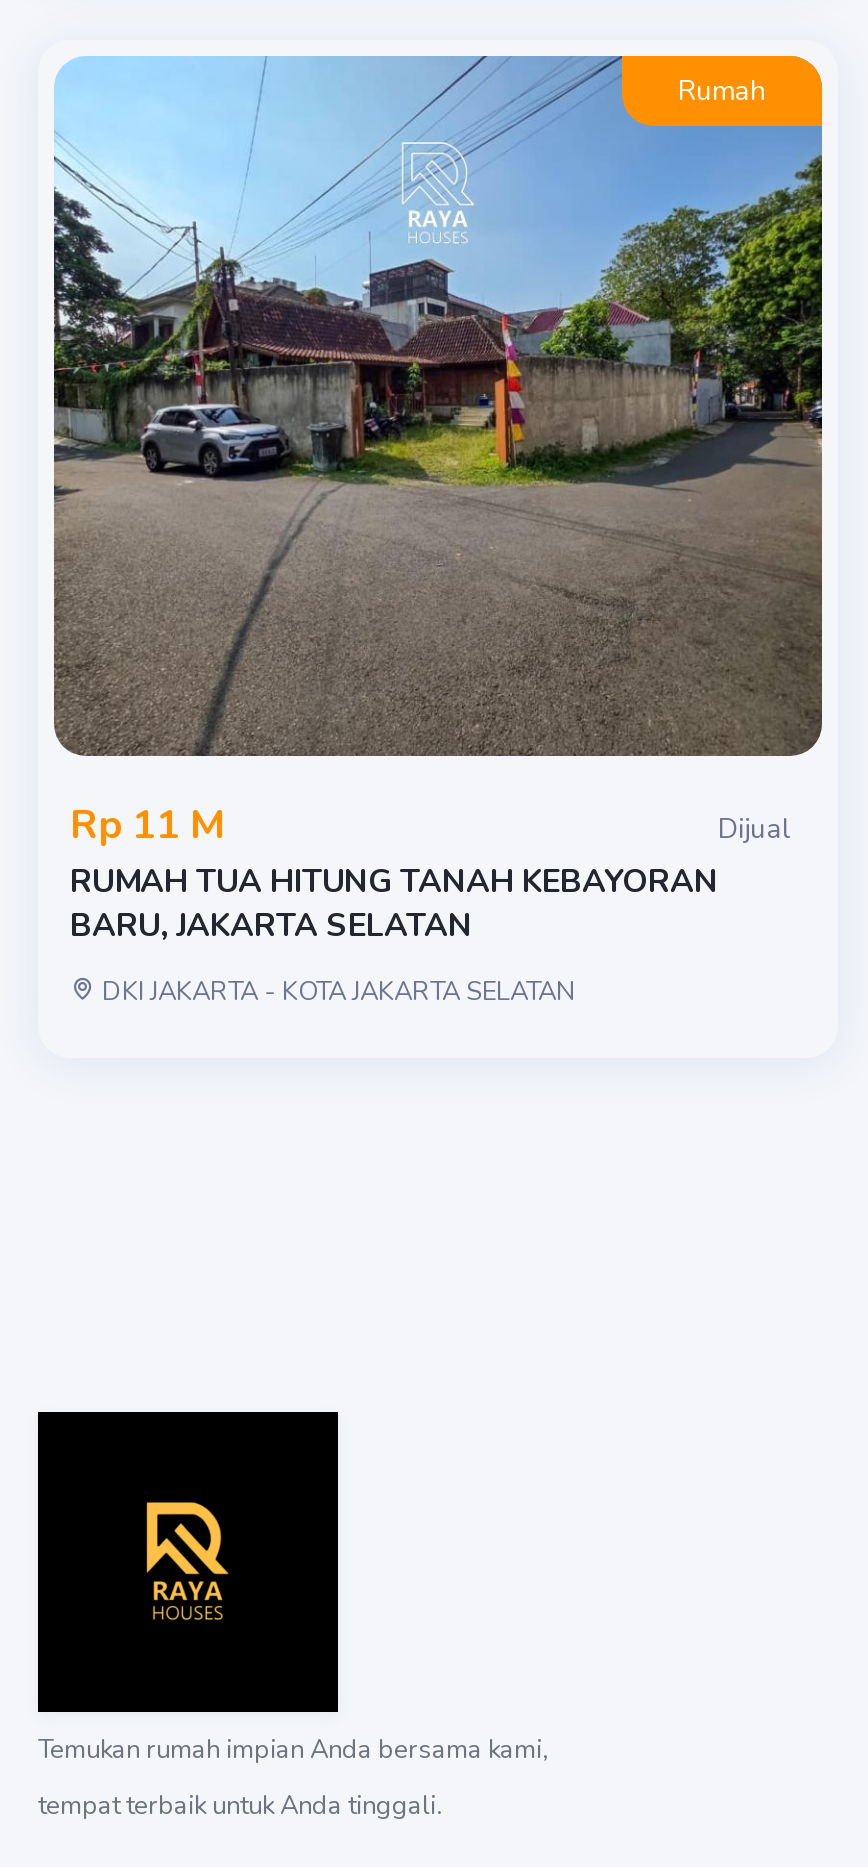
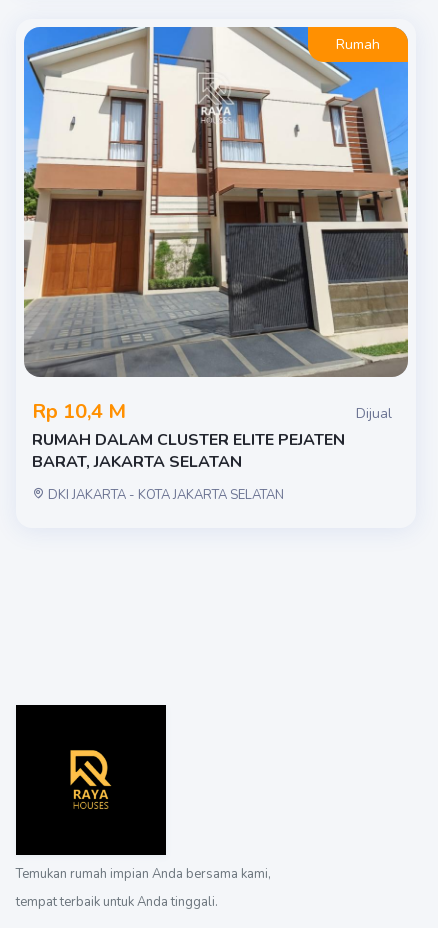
[52,54,824,852] [image] | Rp 11 M -> [23,26,409,425] [image] | Rp 10,4 M
[70,860,718,904] RUMAH TUA HITUNG TANAH KEBAYORAN -> [32,429,345,451] RUMAH DALAM CLUSTER ELITE PEJATEN
[70,904,472,948] BARU, JAKARTA SELATAN -> [32,451,242,473] BARAT, JAKARTA SELATAN

